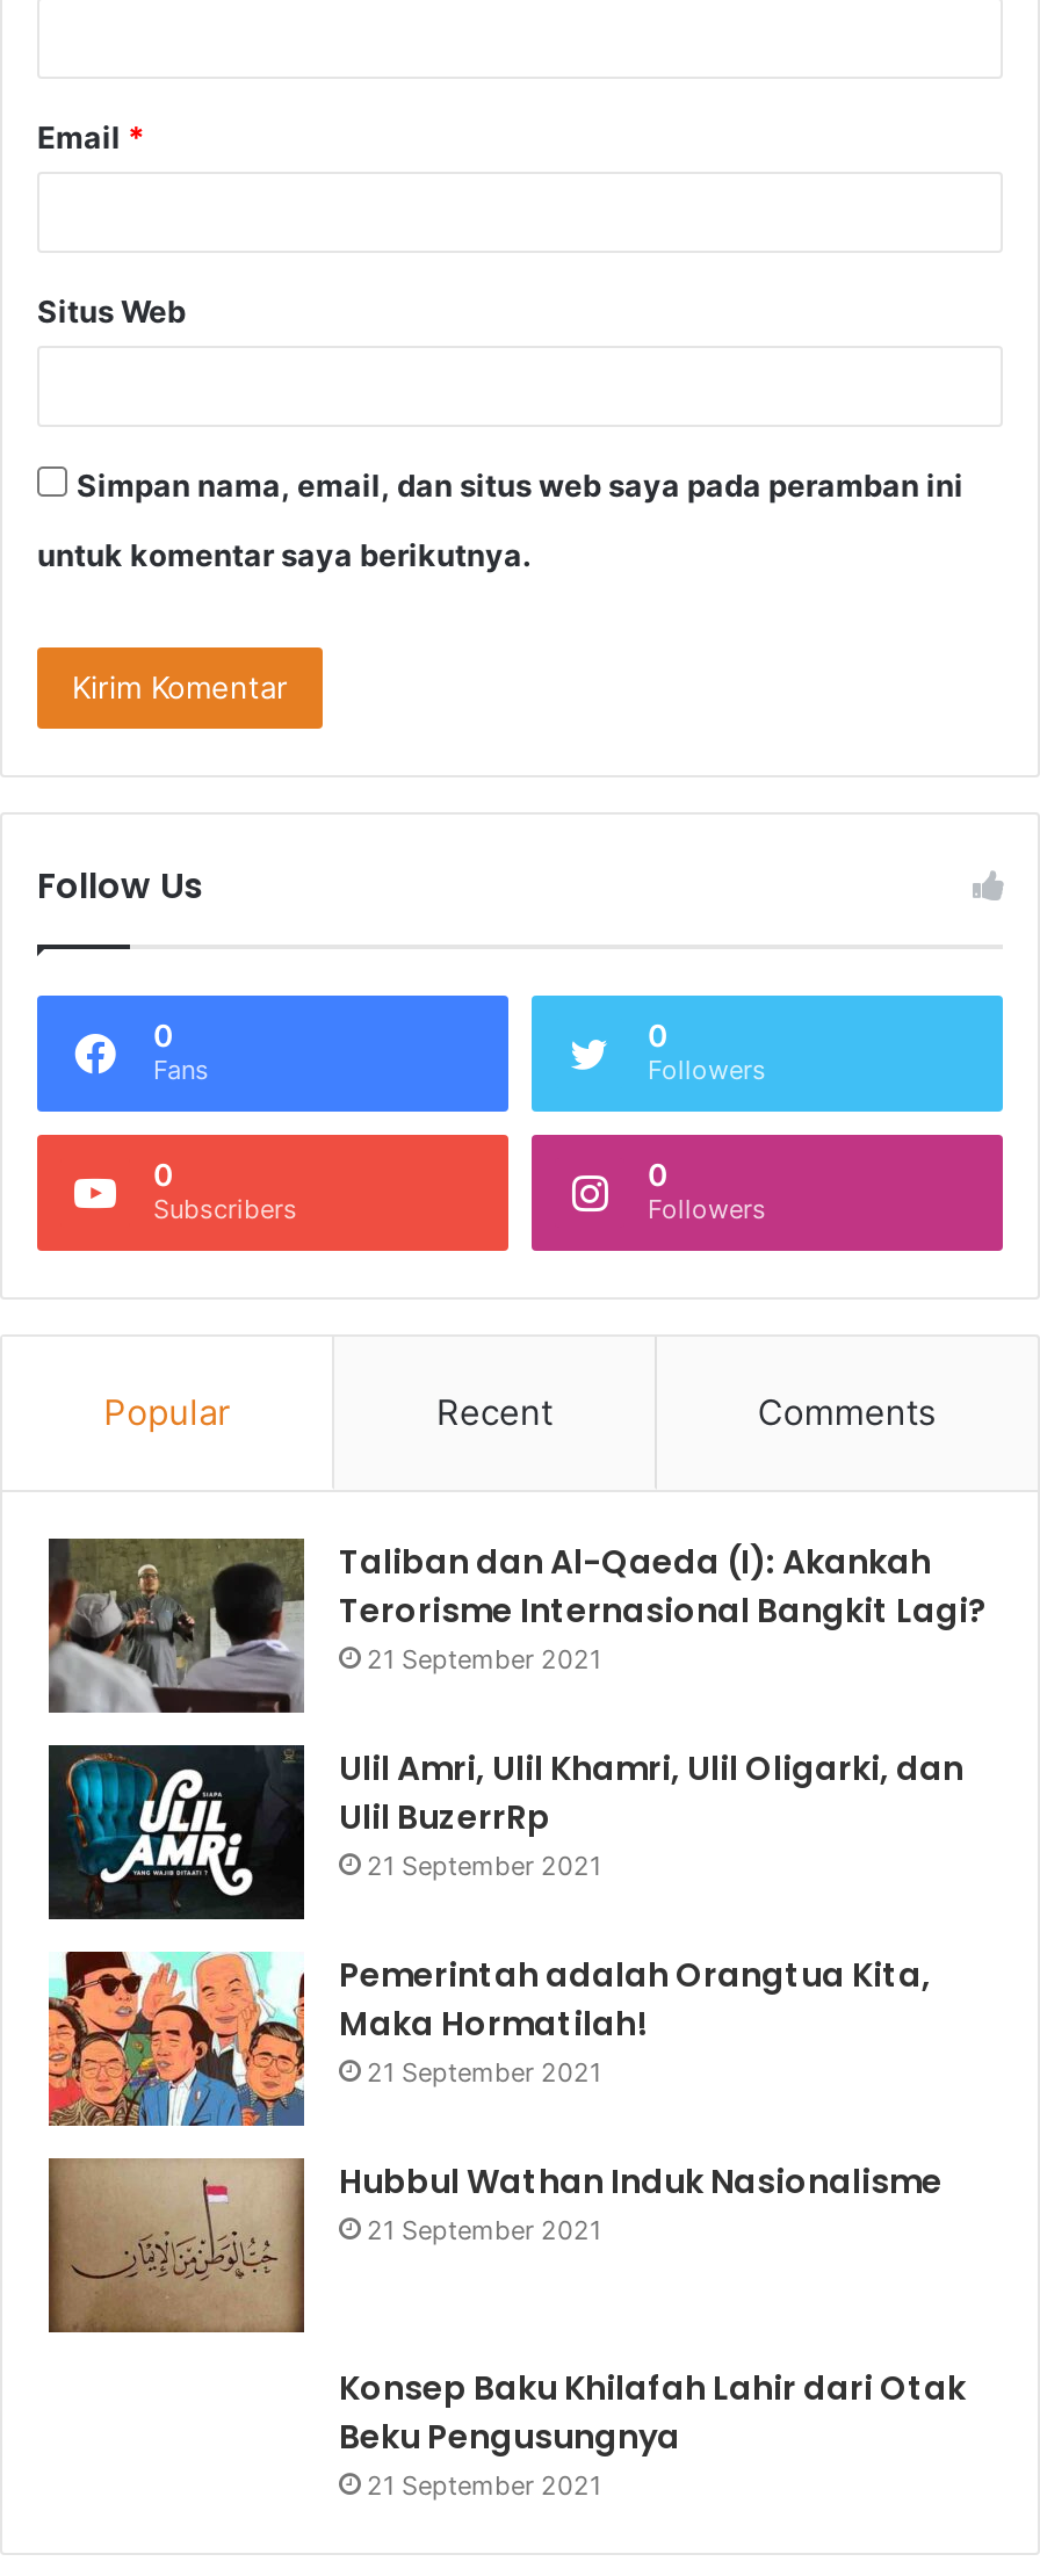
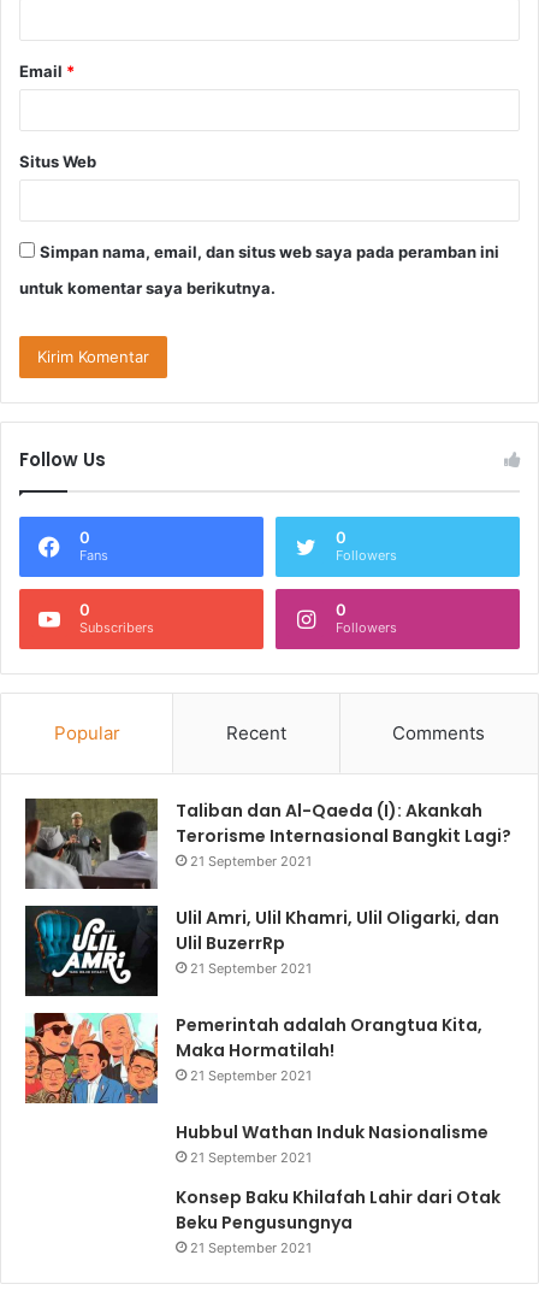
[46,2156,306,2335] [image] -> none

